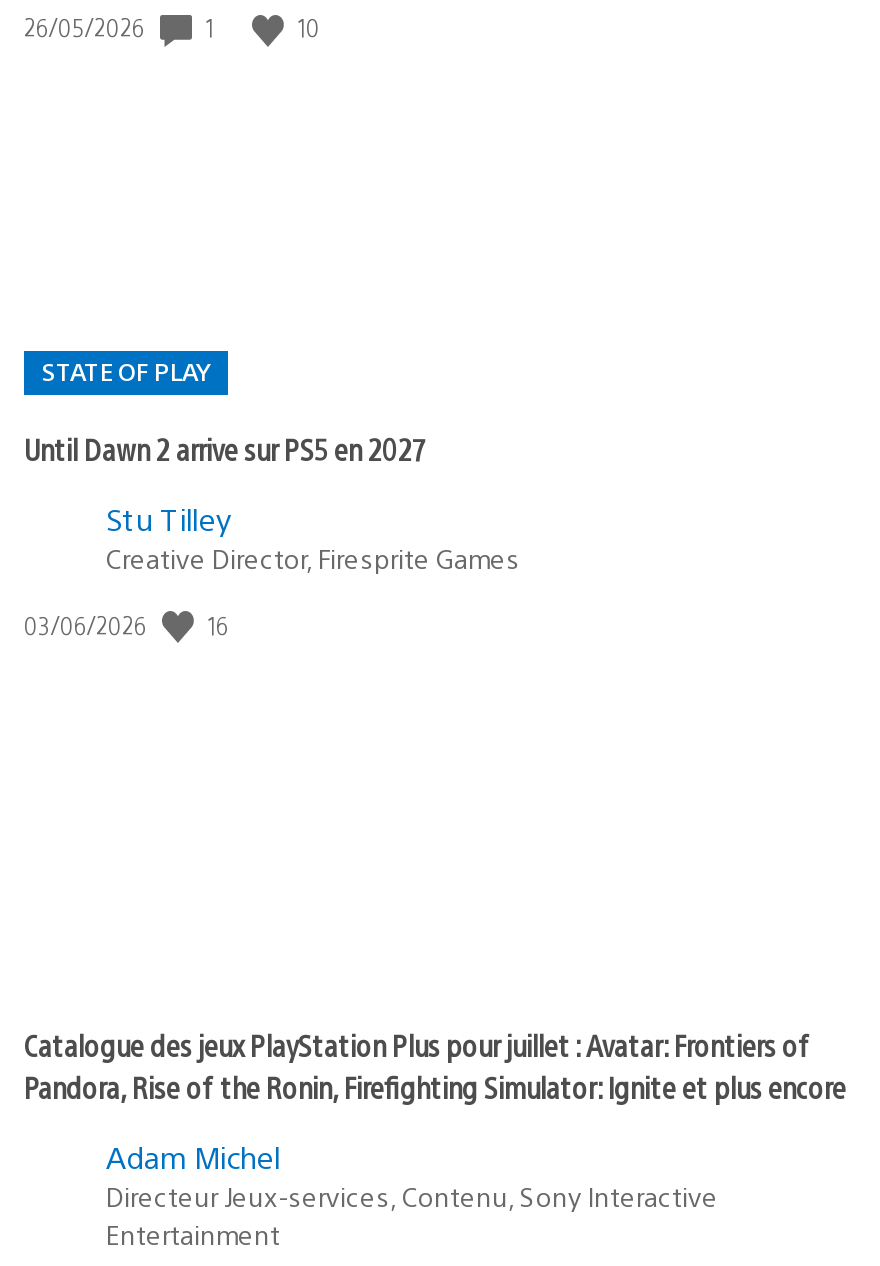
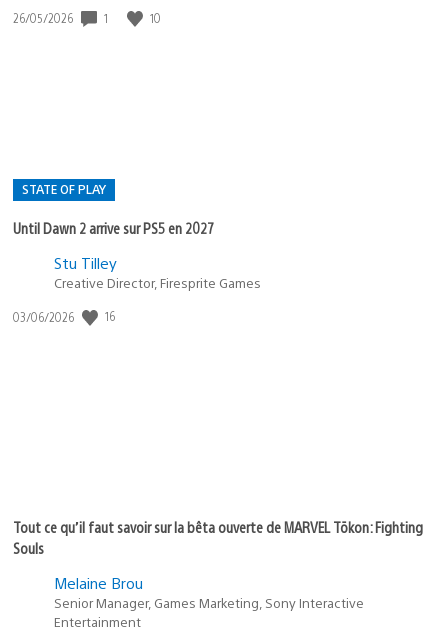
[24,1026,846,1106] Catalogue des jeux PlayStation Plus pour juillet : Avatar: Frontiers of | Pandora, Rise of the Ronin, Firefighting Simulator: Ignite et plus encore -> [13,517,423,557] Tout ce qu’il faut savoir sur la bêta ouverte de MARVEL Tōkon: Fighting | Souls
[106,1138,718,1214] Adam Michel | Directeur Jeux-services, Contenu, Sony Interactive -> [54,573,364,611] Melaine Brou | Senior Manager, Games Marketing, Sony Interactive

